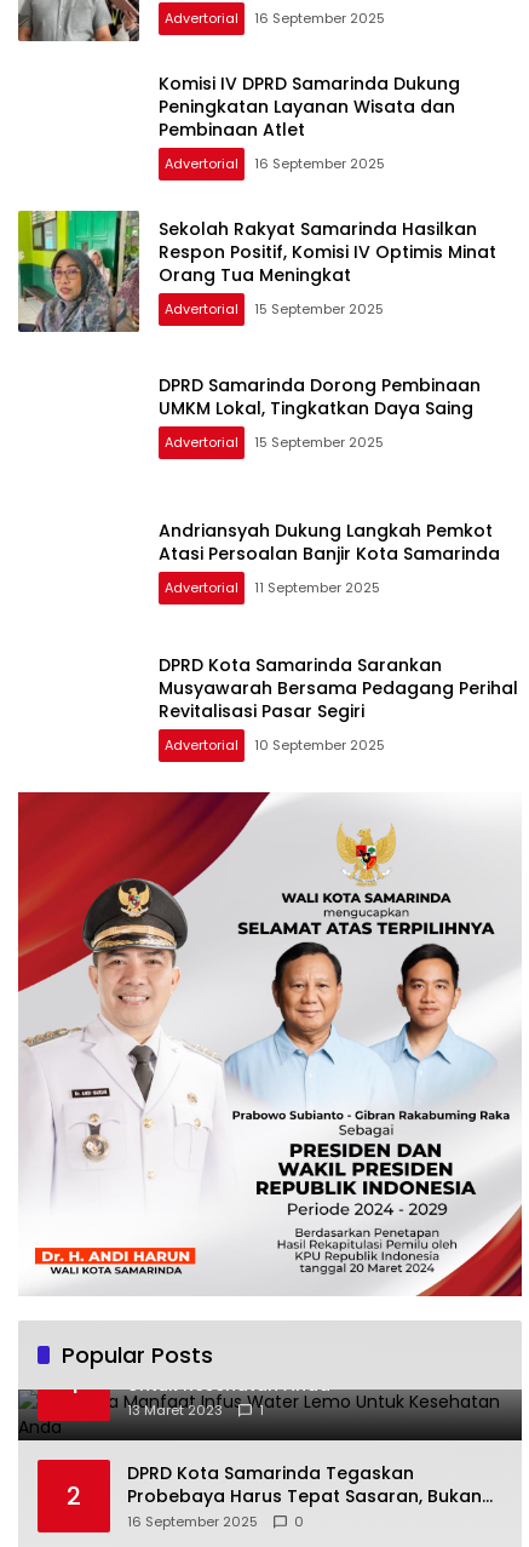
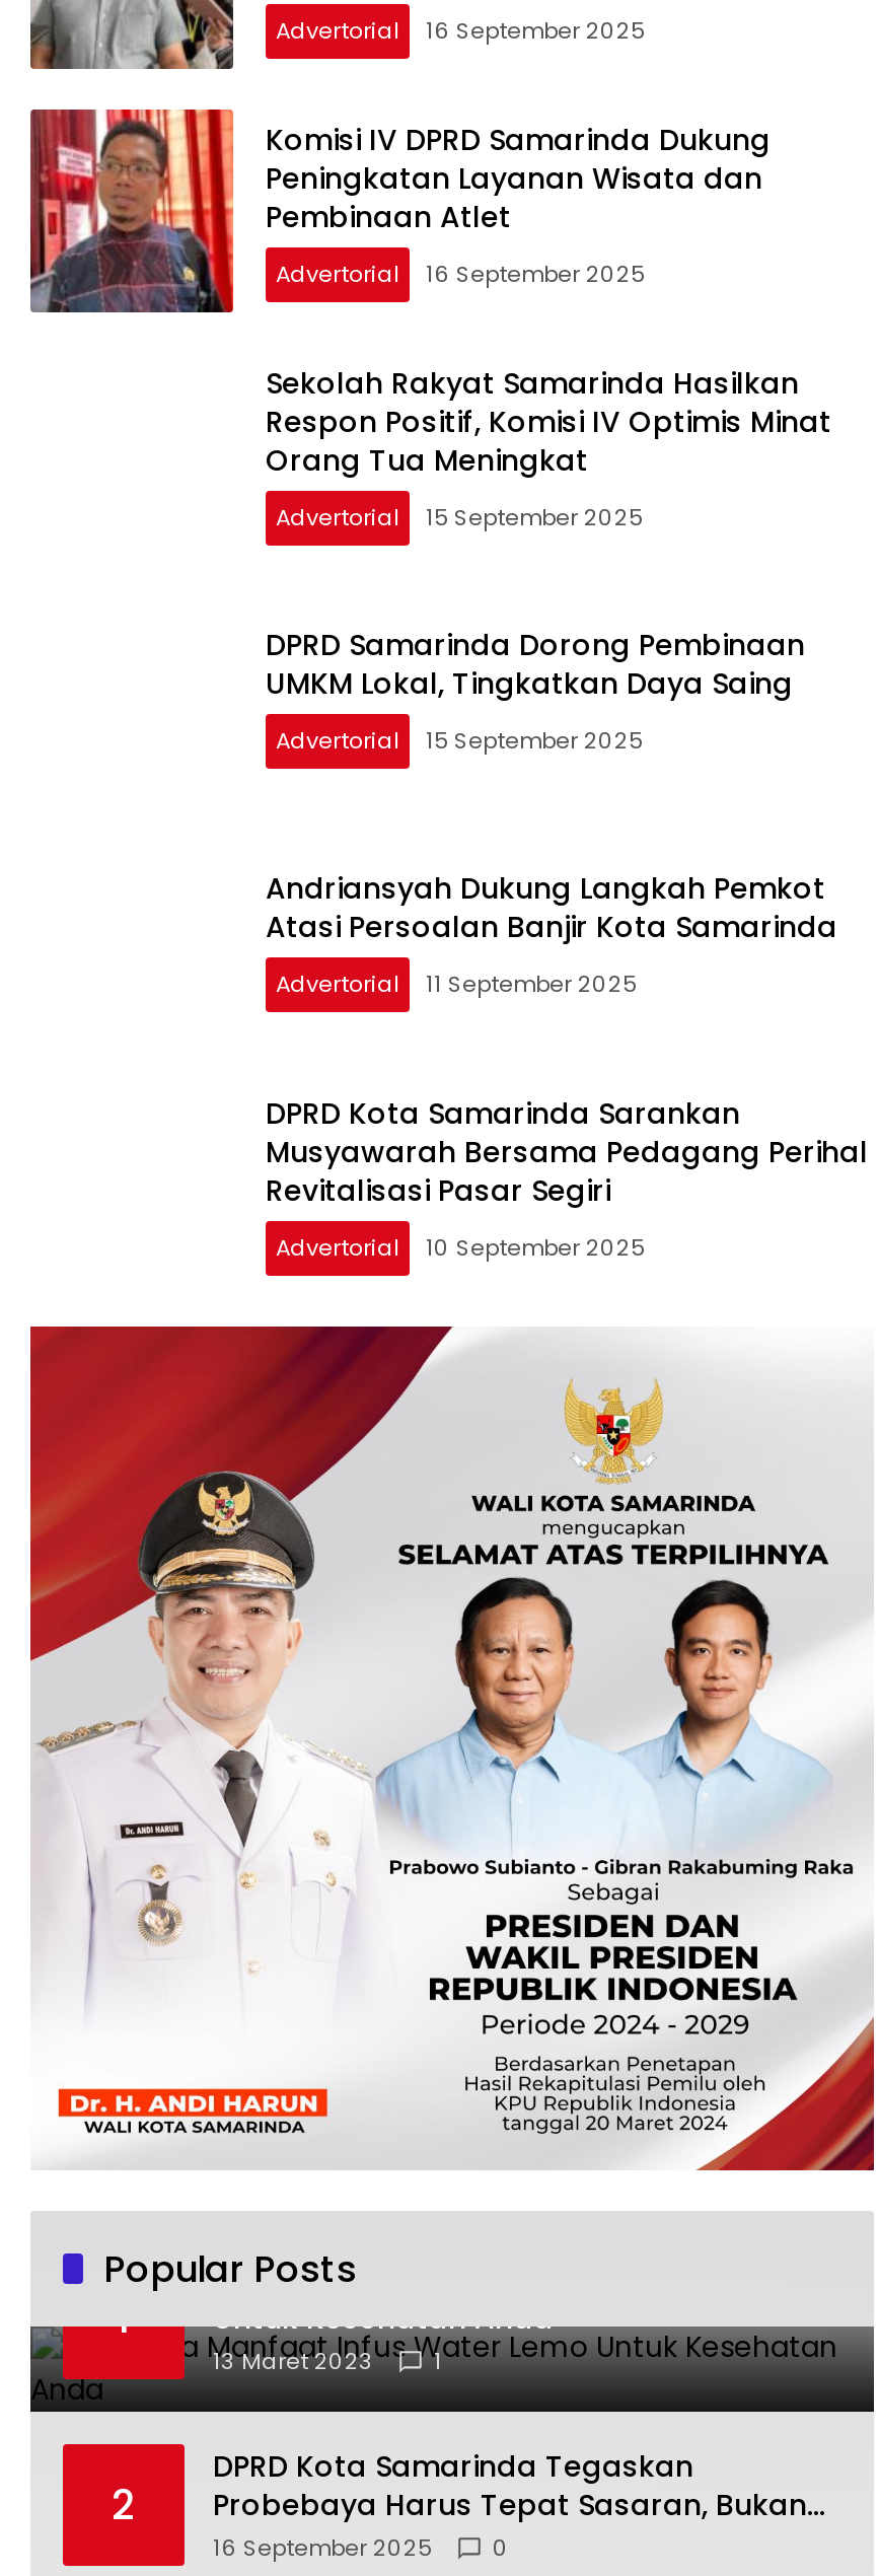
none -> [28,108,235,314] [image]
[17,210,140,333] [image] -> none

